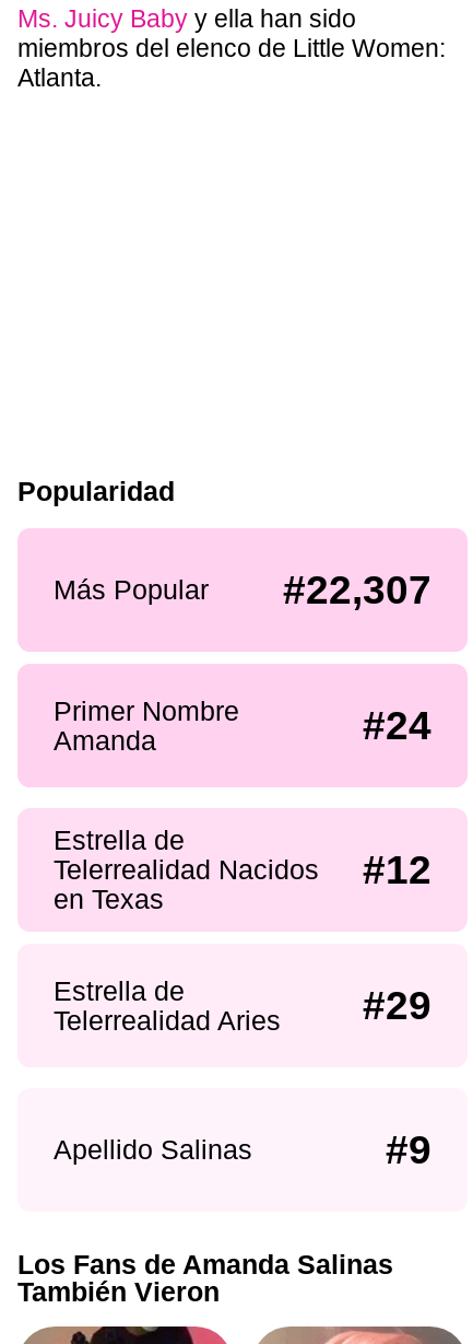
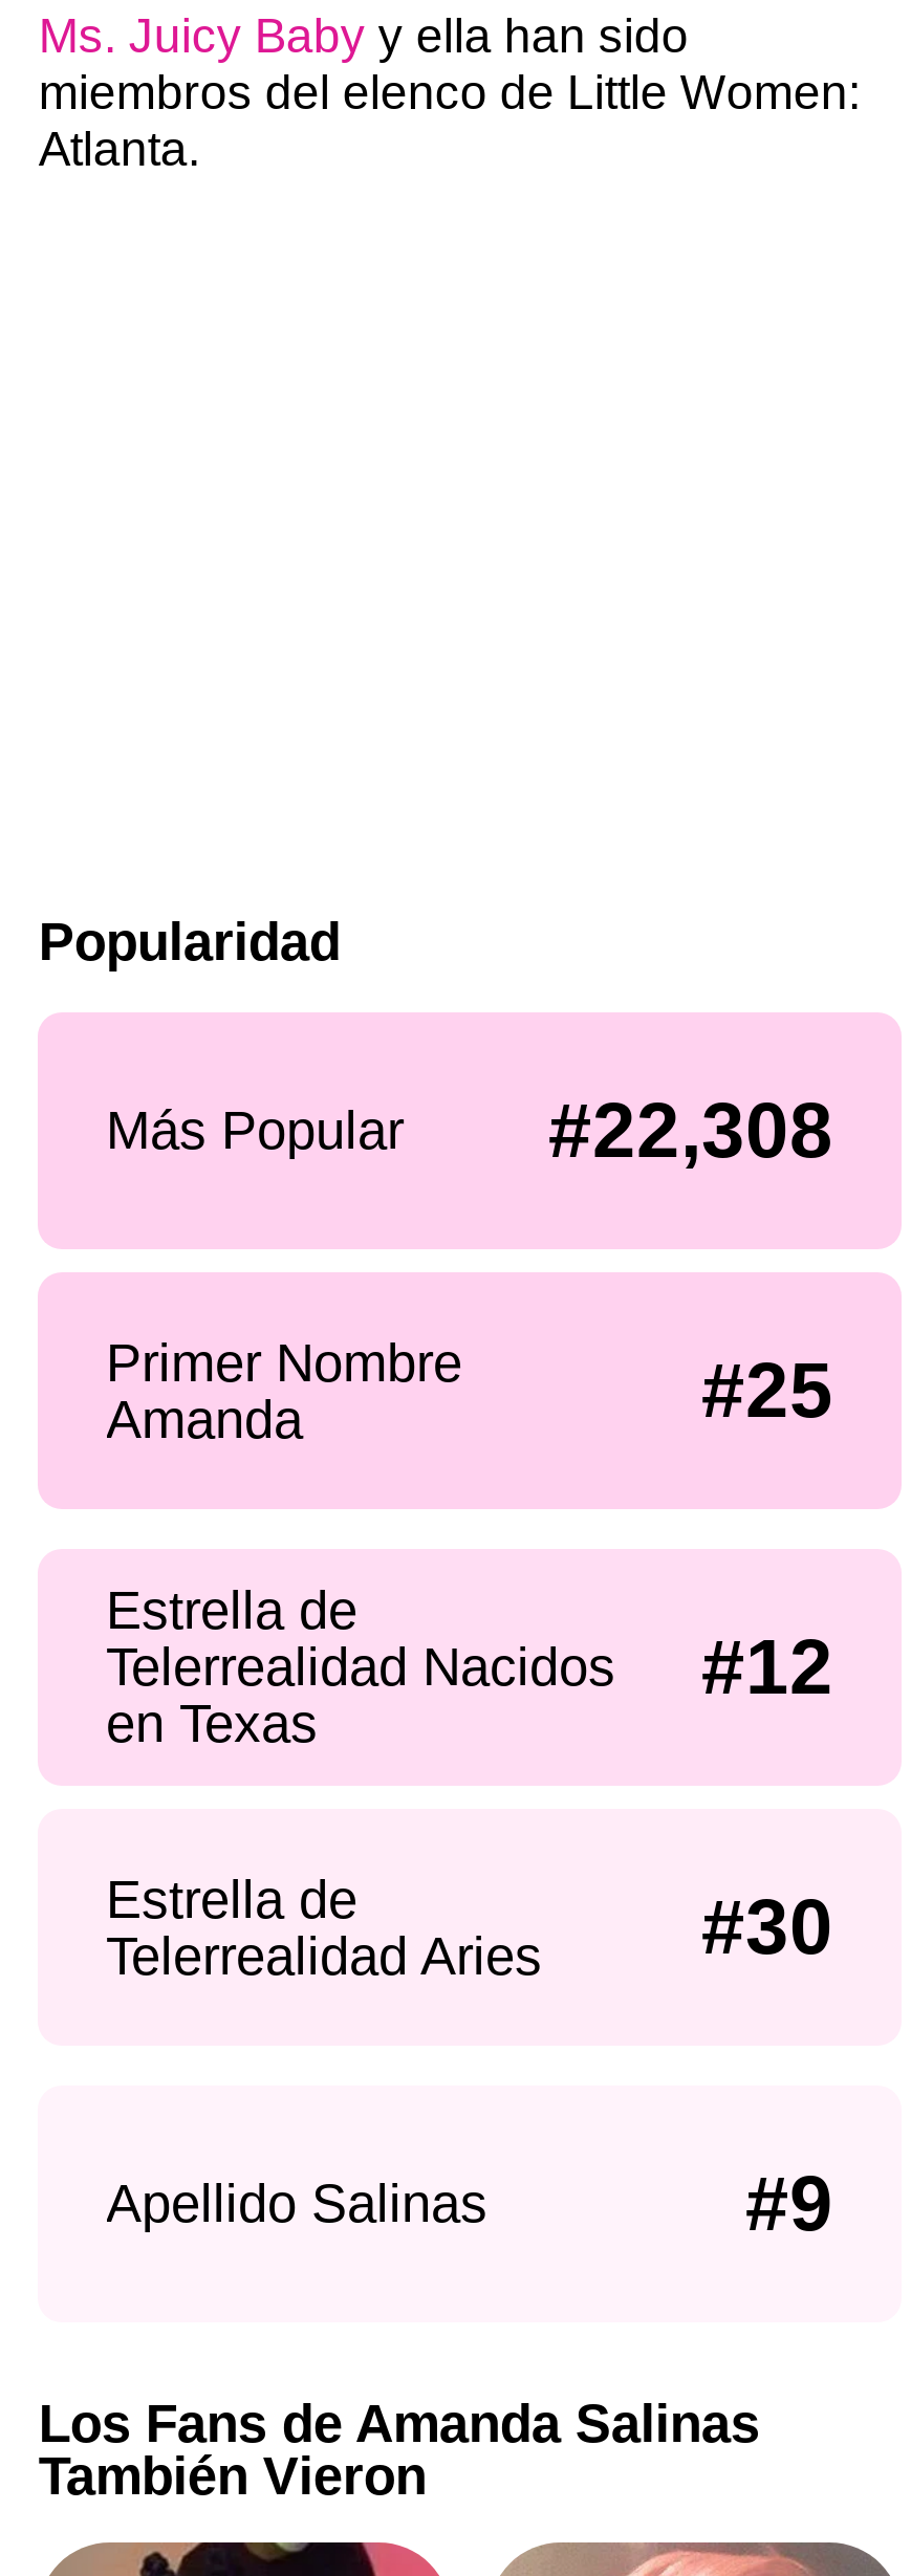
[283,567,432,612] #22,307 -> [548,1088,833,1174] #22,308
[363,704,432,748] #24 -> [701,1349,833,1435] #25
[363,983,432,1028] #29 -> [701,1885,833,1971] #30

